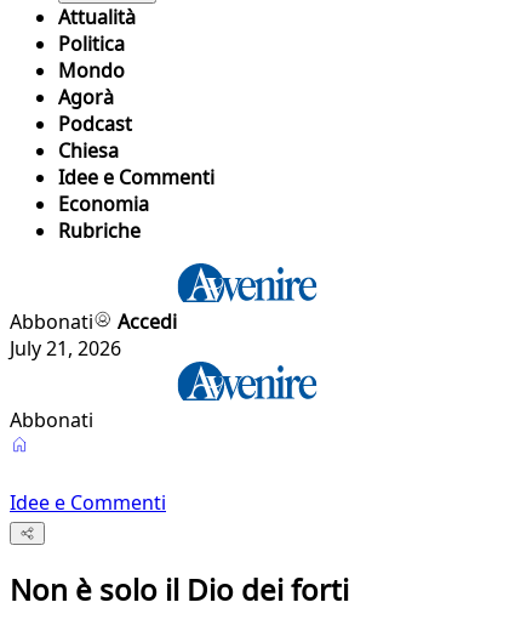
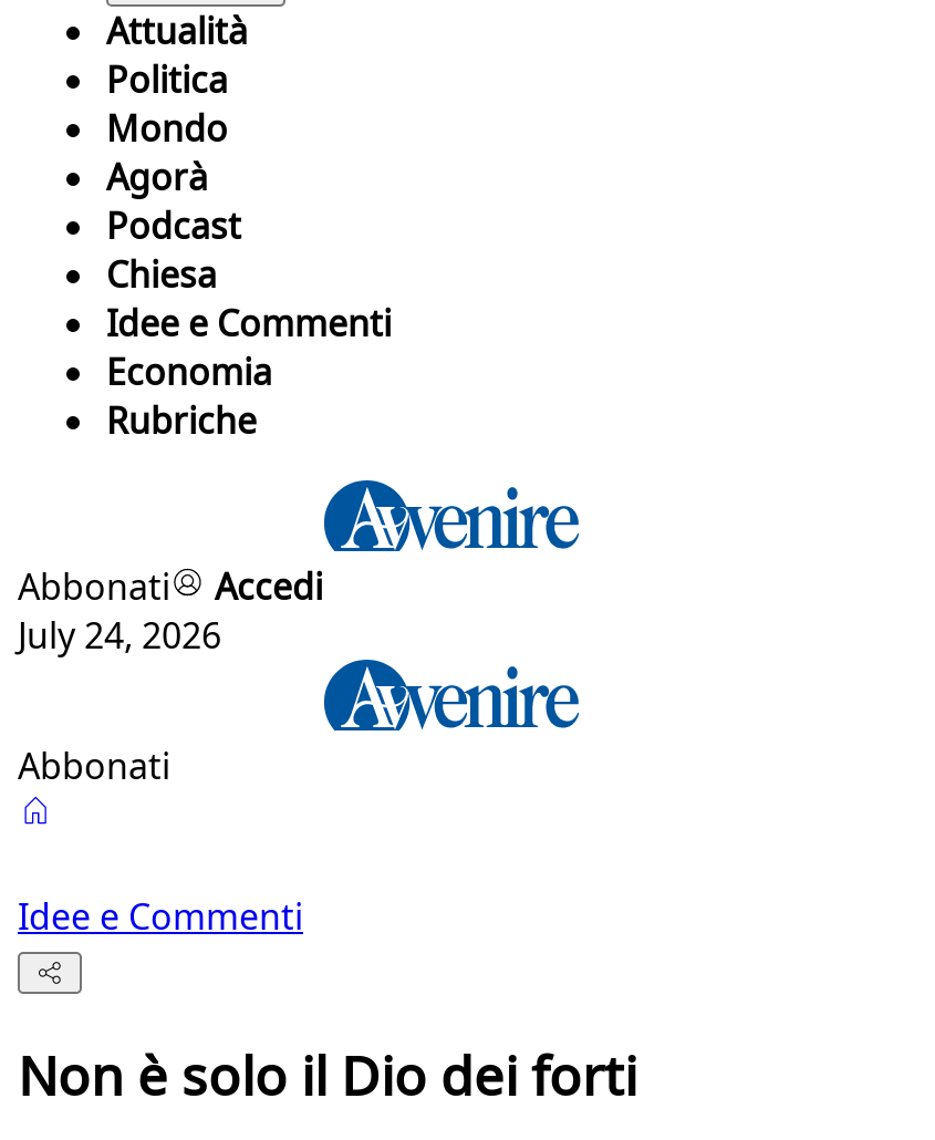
[10,335,121,362] July 21, 2026 -> [18,611,221,660] July 24, 2026

